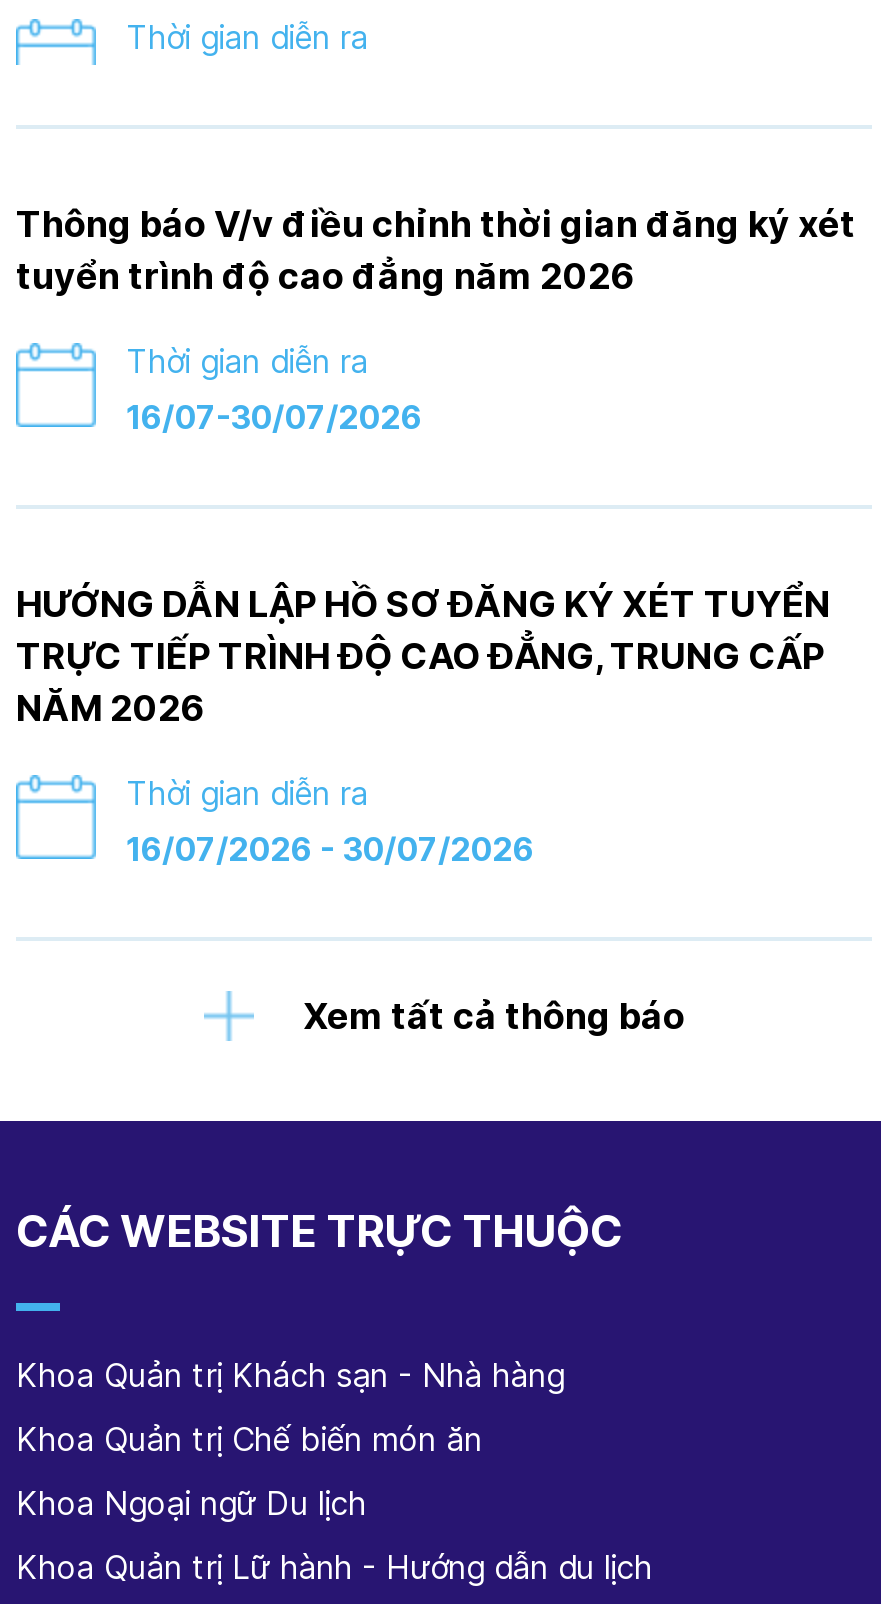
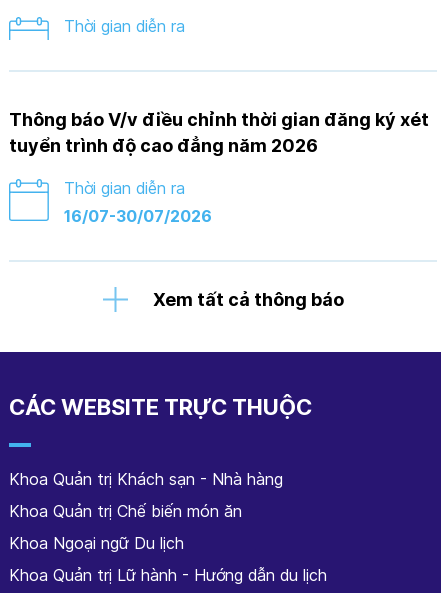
[16,582,830,868] HƯỚNG DẪN LẬP HỒ SƠ ĐĂNG KÝ XÉT TUYỂN | TRỰC TIẾP TRÌNH ĐỘ CAO ĐẲNG, TRUNG CẤP | NĂM 2026 | Thời gian diễn ra | 16/07/2026 - 30/07/2026 -> none

